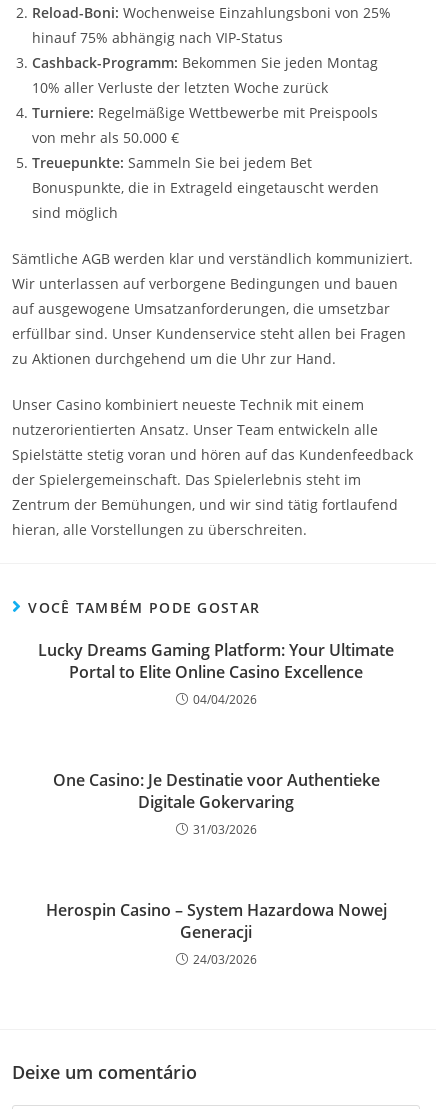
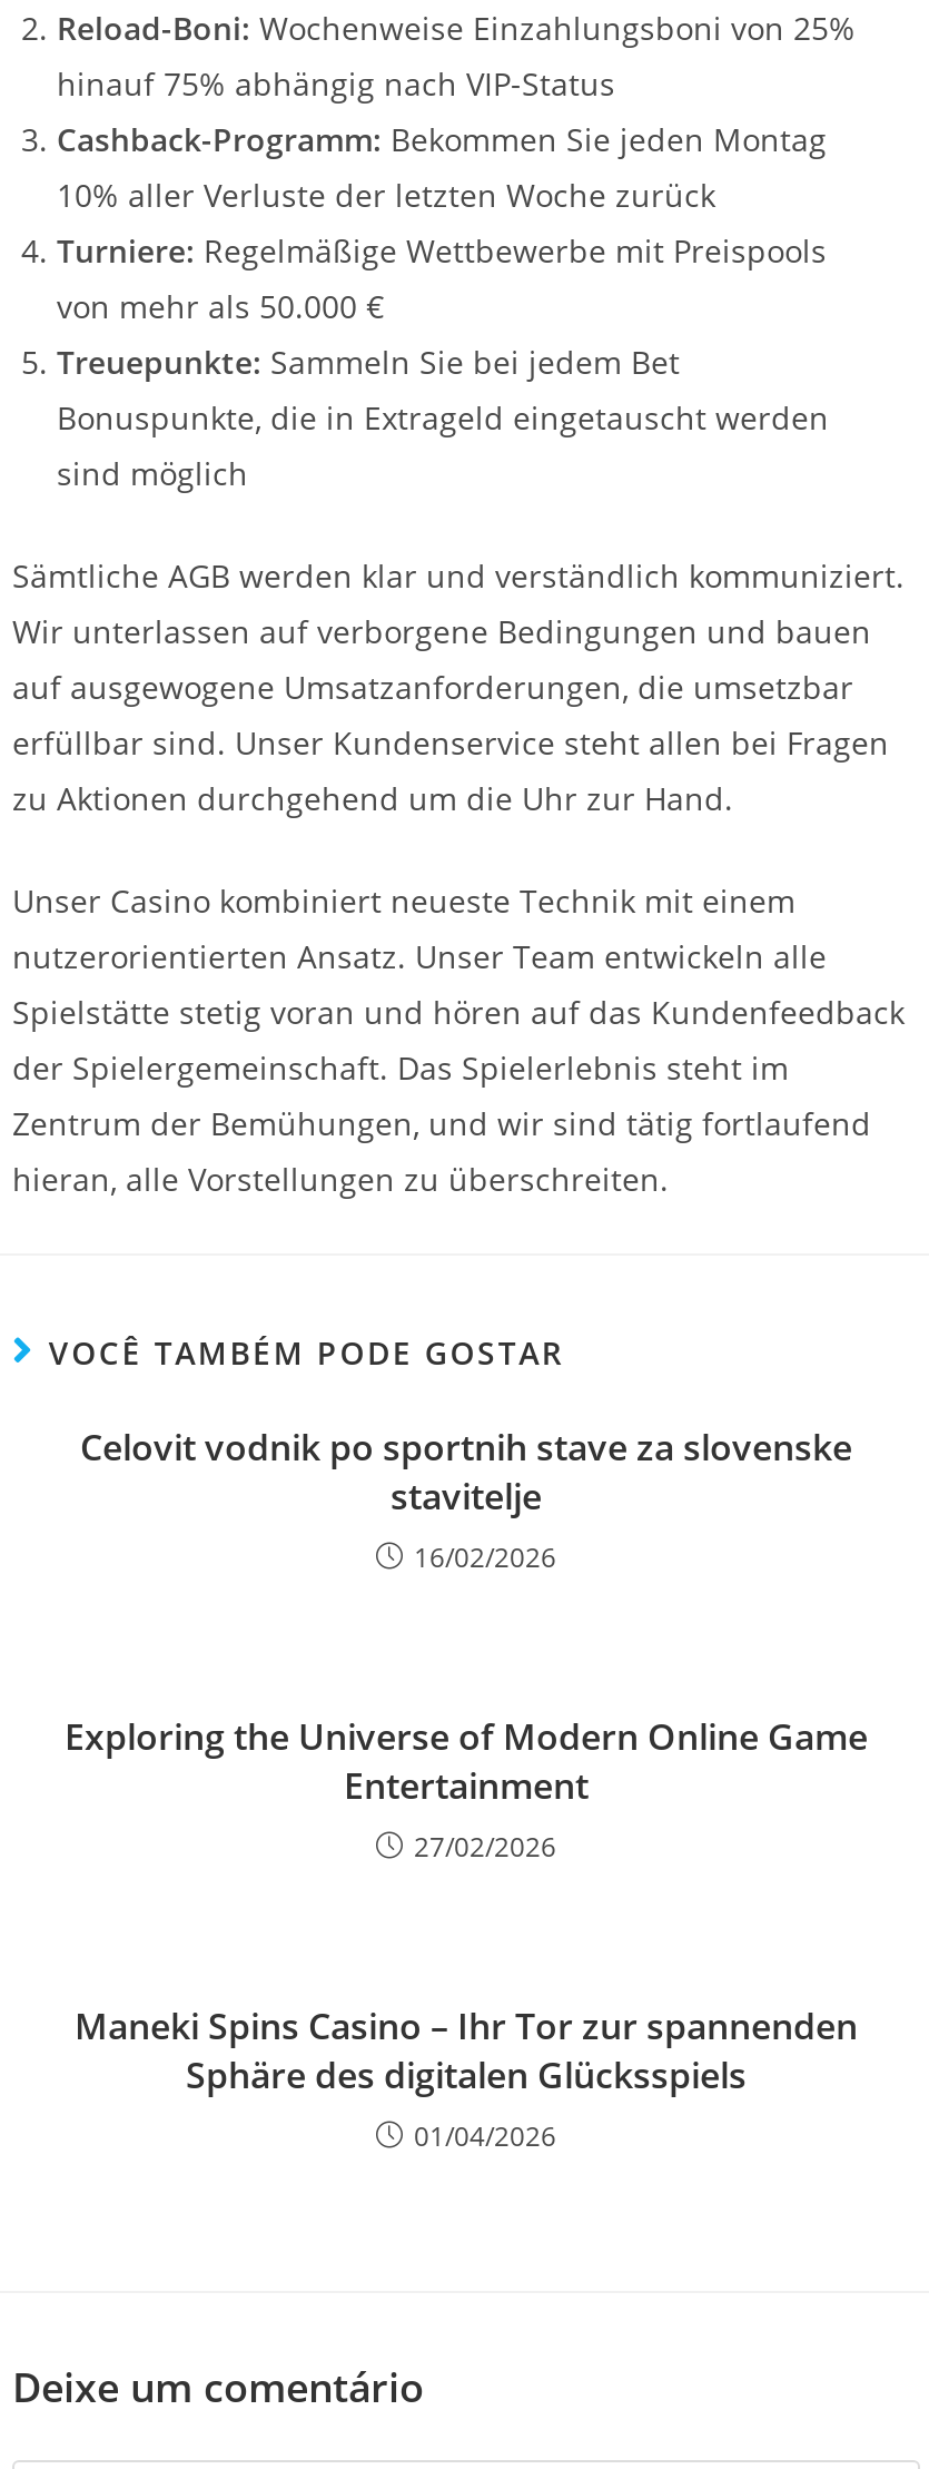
[38,639,394,708] Lucky Dreams Gaming Platform: Your Ultimate | Portal to Elite Online Casino Excellence | 04/04/2026 -> [80,1424,852,1577] Celovit vodnik po sportnih stave za slovenske | stavitelje | 16/02/2026
[52,769,379,838] One Casino: Je Destinatie voor Authentieke | Digitale Gokervaring | 31/03/2026 -> [65,1713,868,1867] Exploring the Universe of Modern Online Game | Entertainment | 27/02/2026
[45,899,386,968] Herospin Casino – System Hazardowa Nowej | Generacji | 24/03/2026 -> [75,2002,858,2156] Maneki Spins Casino – Ihr Tor zur spannenden | Sphäre des digitalen Glücksspiels | 01/04/2026

